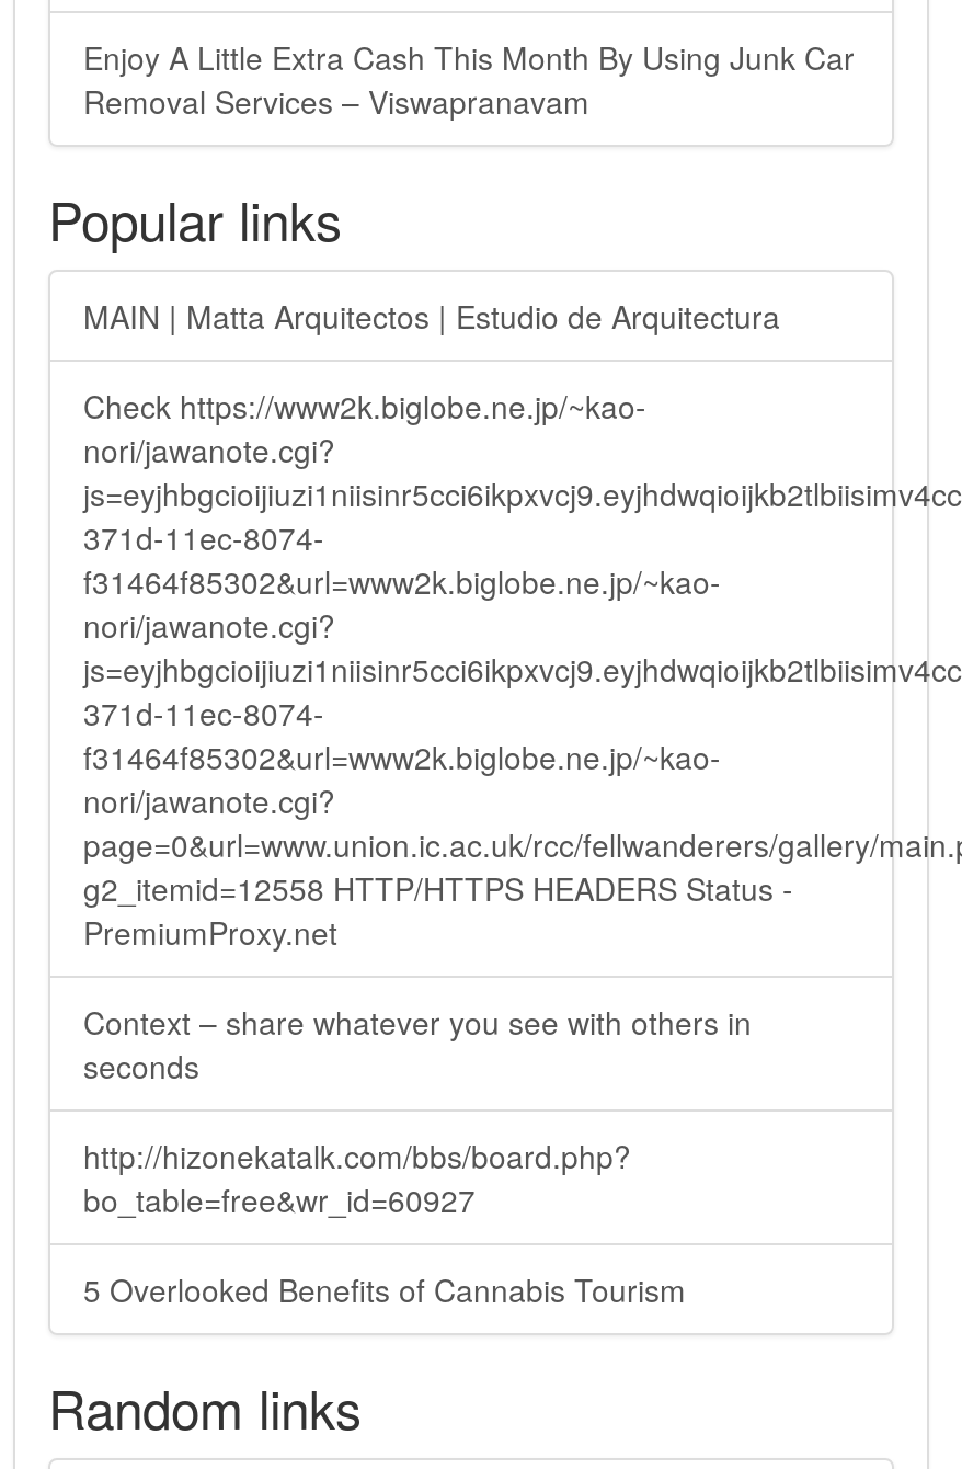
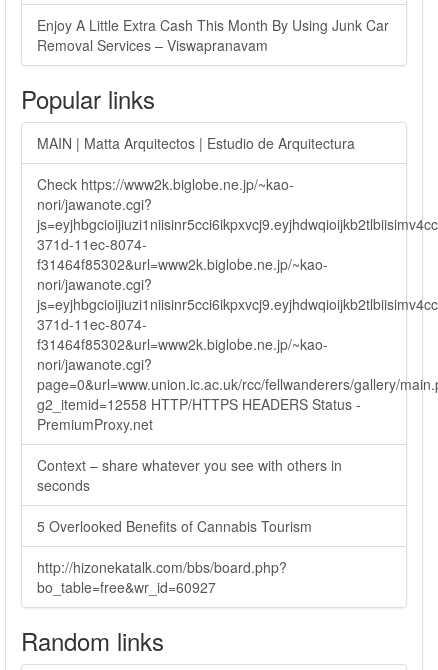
moved [83,1134,631,1221] -> [37,557,287,597]: http://hizonekatalk.com/bbs/board.php? | bo_table=free&wr_id=60927
moved [83,1267,686,1311] -> [37,516,312,536]: 5 Overlooked Benefits of Cannabis Tourism

